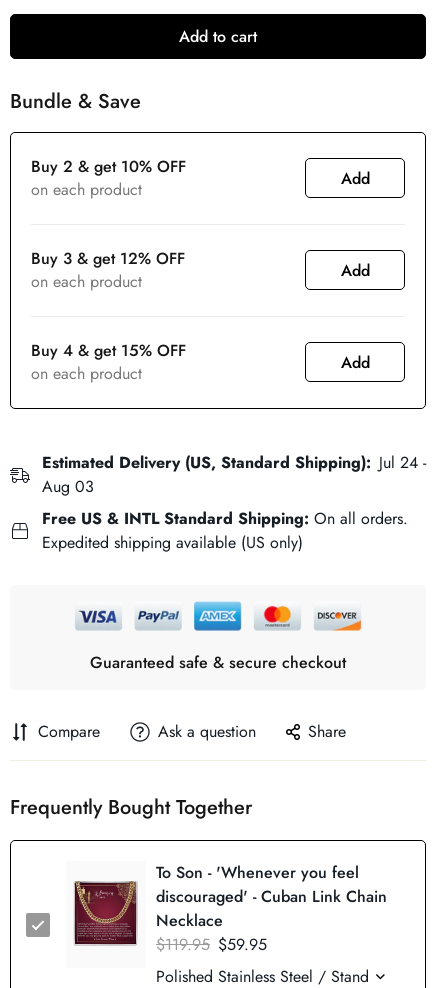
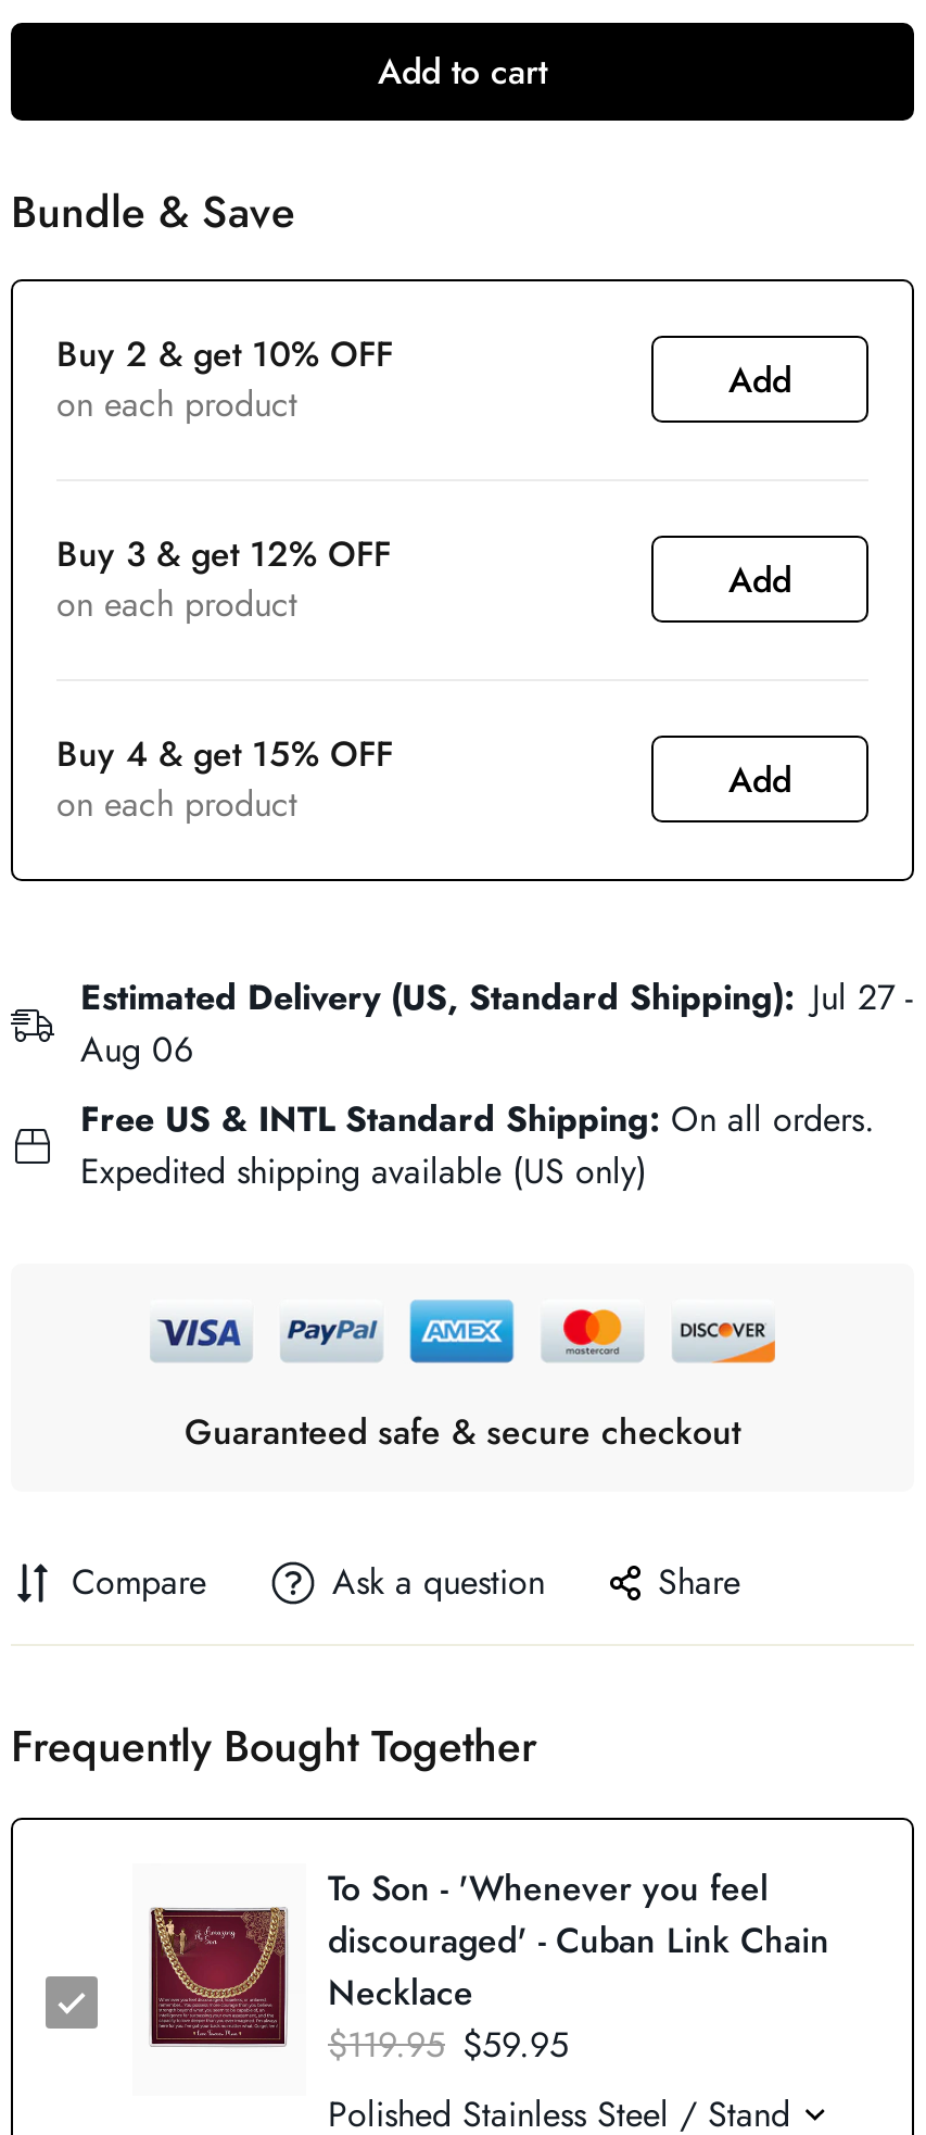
[42,451,426,474] Estimated Delivery (US, Standard Shipping): Jul 24 - -> [80,972,912,1022] Estimated Delivery (US, Standard Shipping): Jul 27 -
[42,475,94,498] Aug 03 -> [80,1024,193,1074] Aug 06

